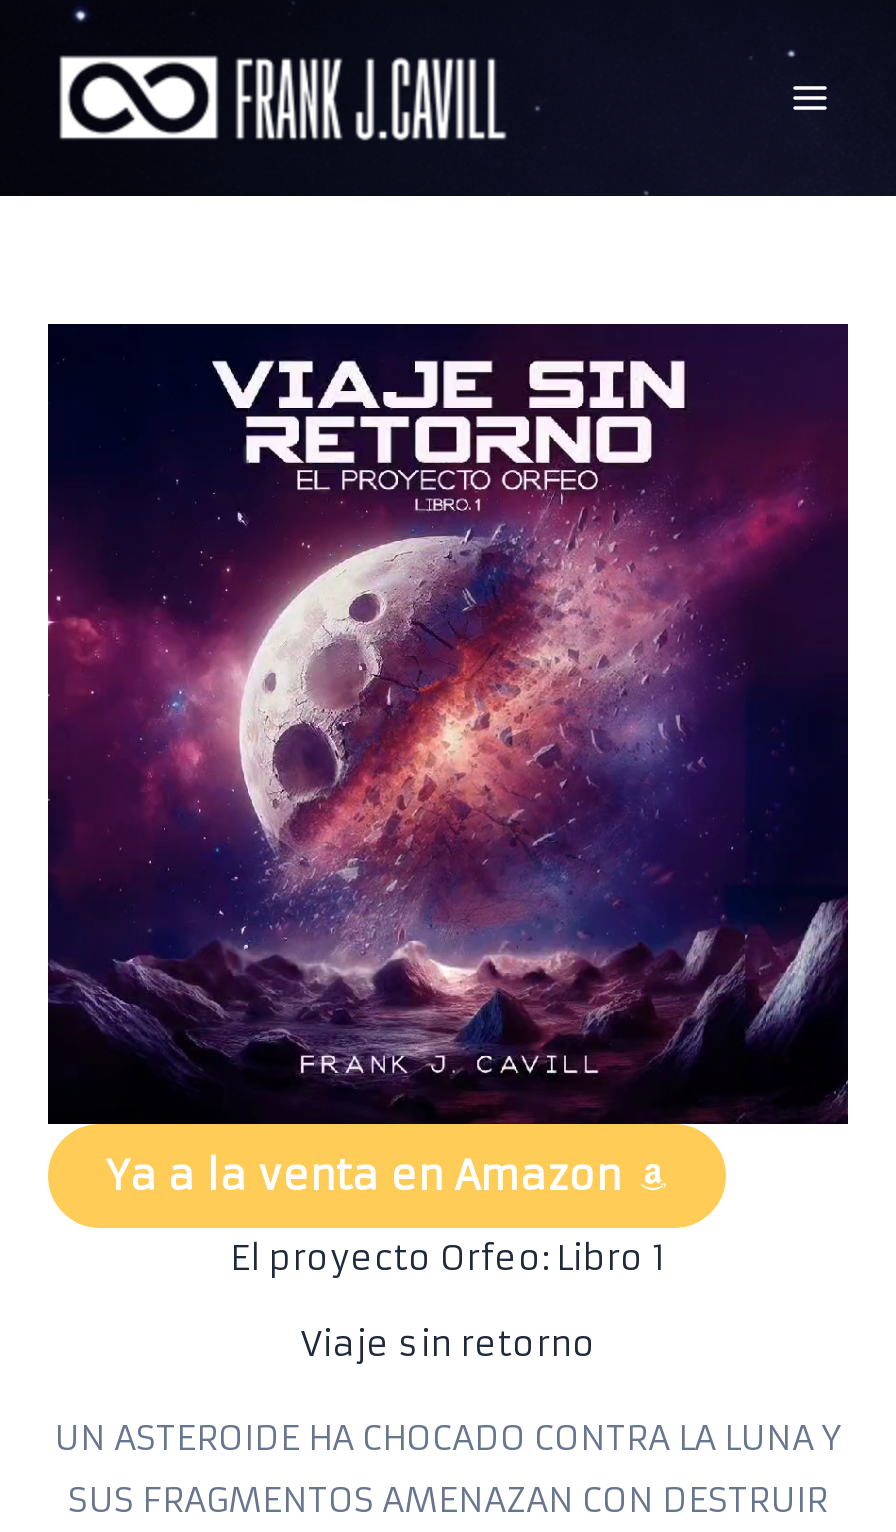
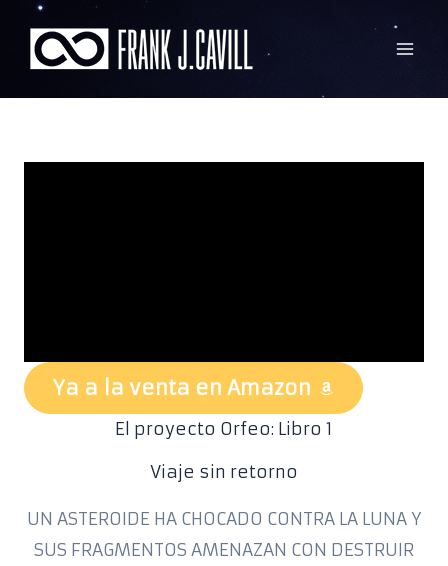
[46,324,848,1124] [image] -> none

